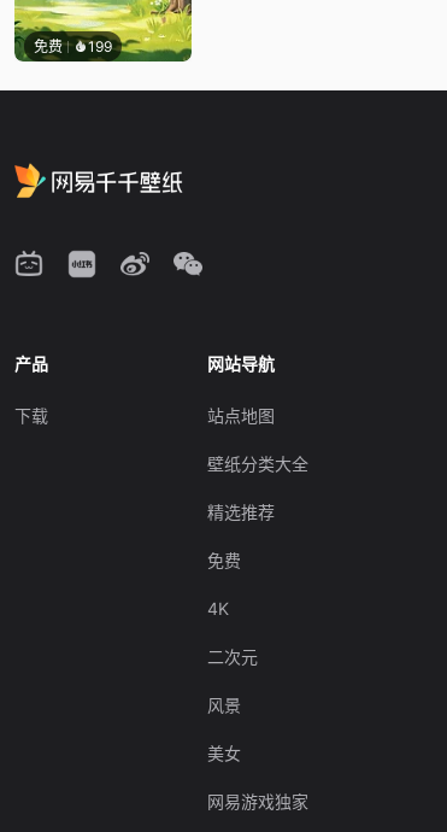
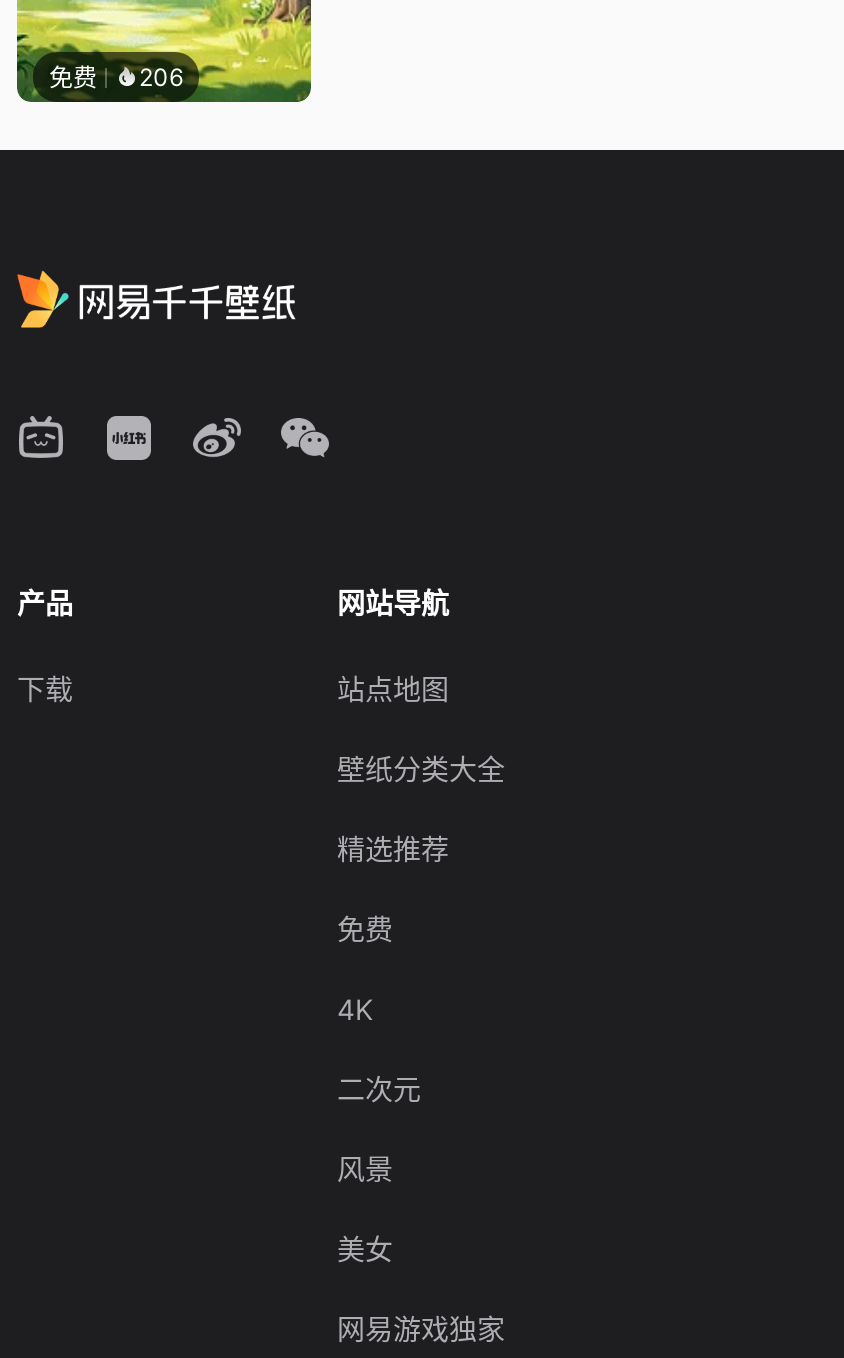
[34,38,112,56] 免费 199 -> [49,62,183,92] 免费 206

